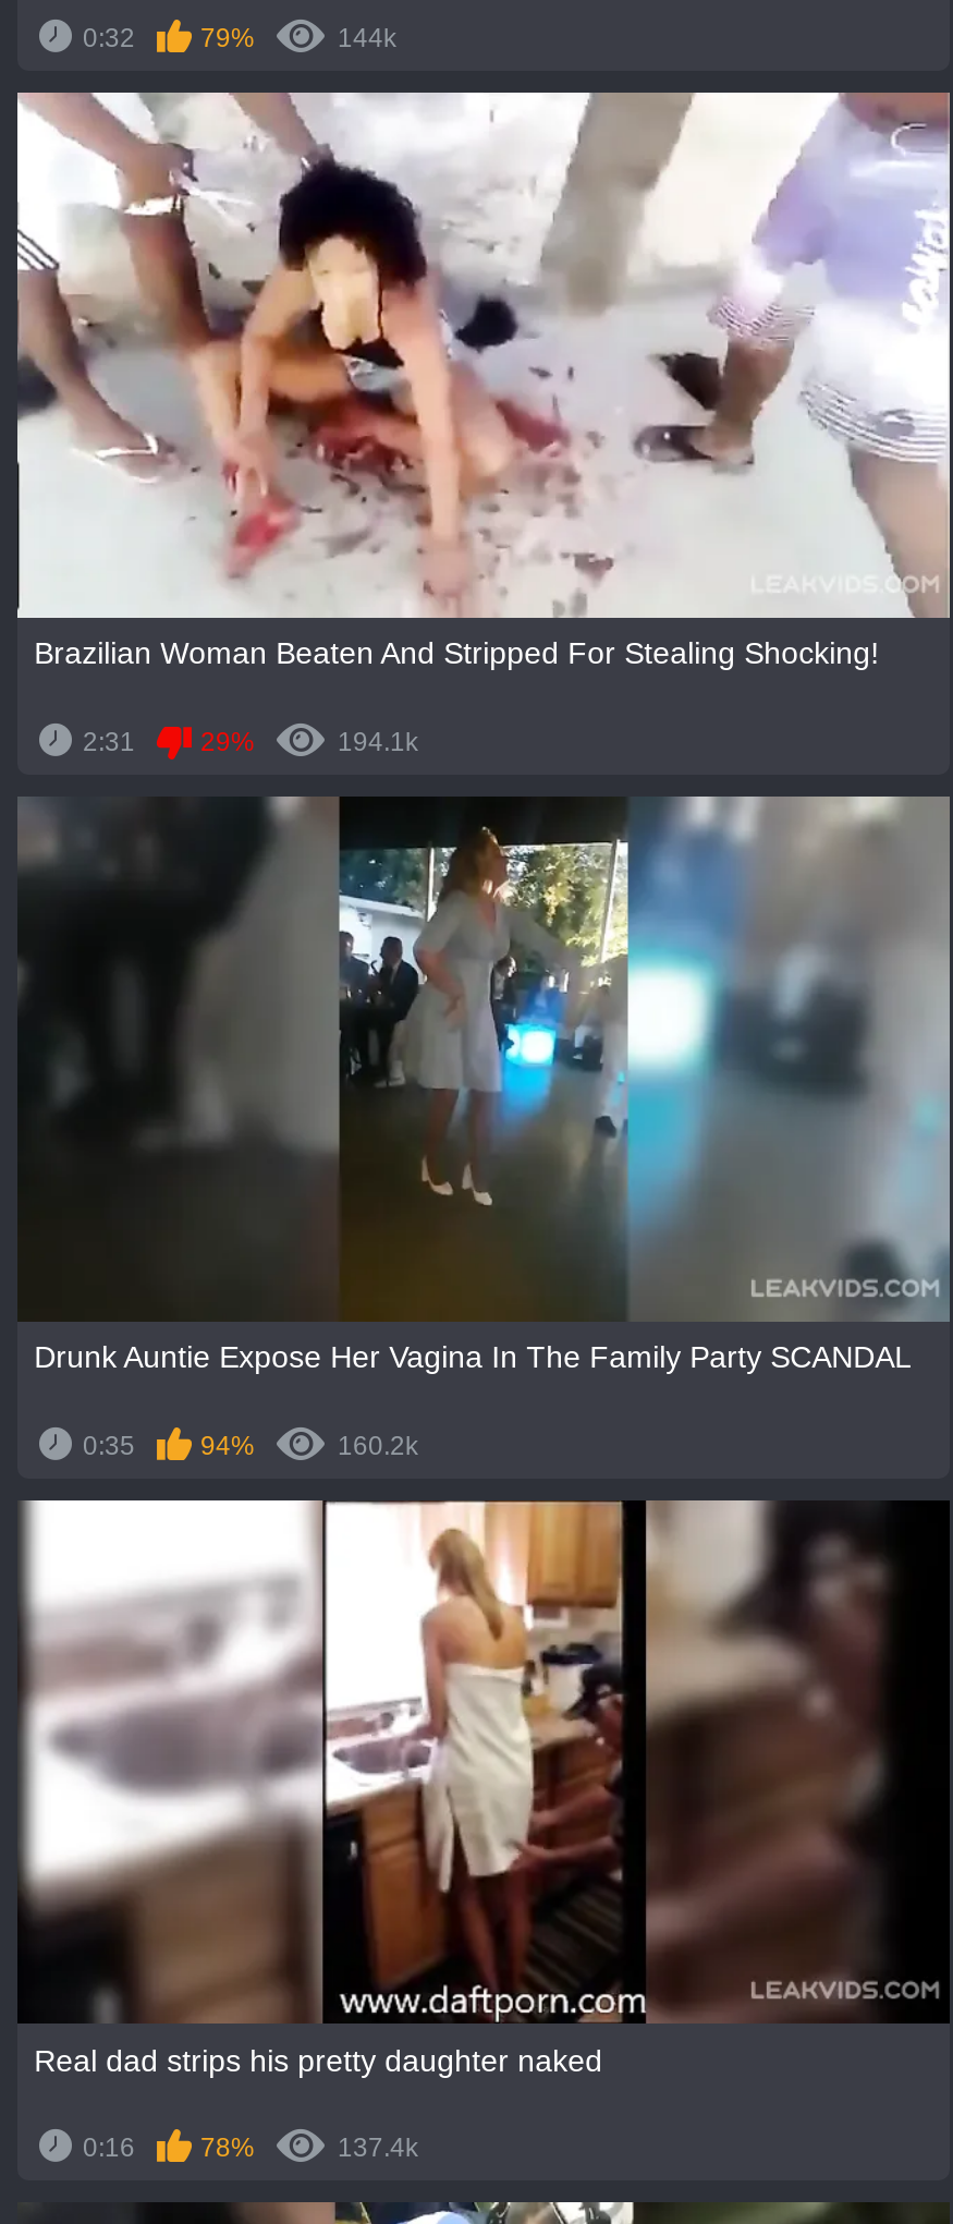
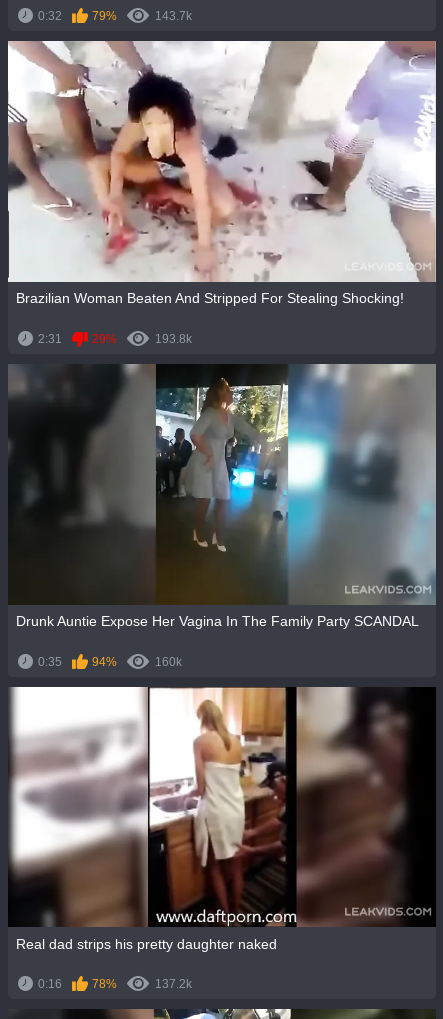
[338,23,396,54] 144k -> [155,9,192,23] 143.7k
[338,726,418,757] 194.1k -> [155,332,192,346] 193.8k
[338,1430,418,1460] 160.2k -> [155,655,182,669] 160k
[338,2133,418,2164] 137.4k -> [155,977,192,991] 137.2k

